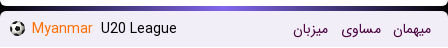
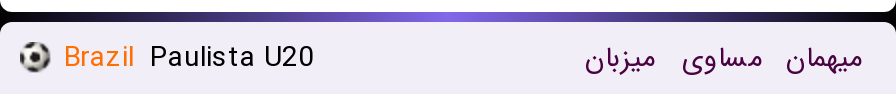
[32,18,177,40] Myanmar U20 League -> [64,36,314,80] Brazil Paulista U20

